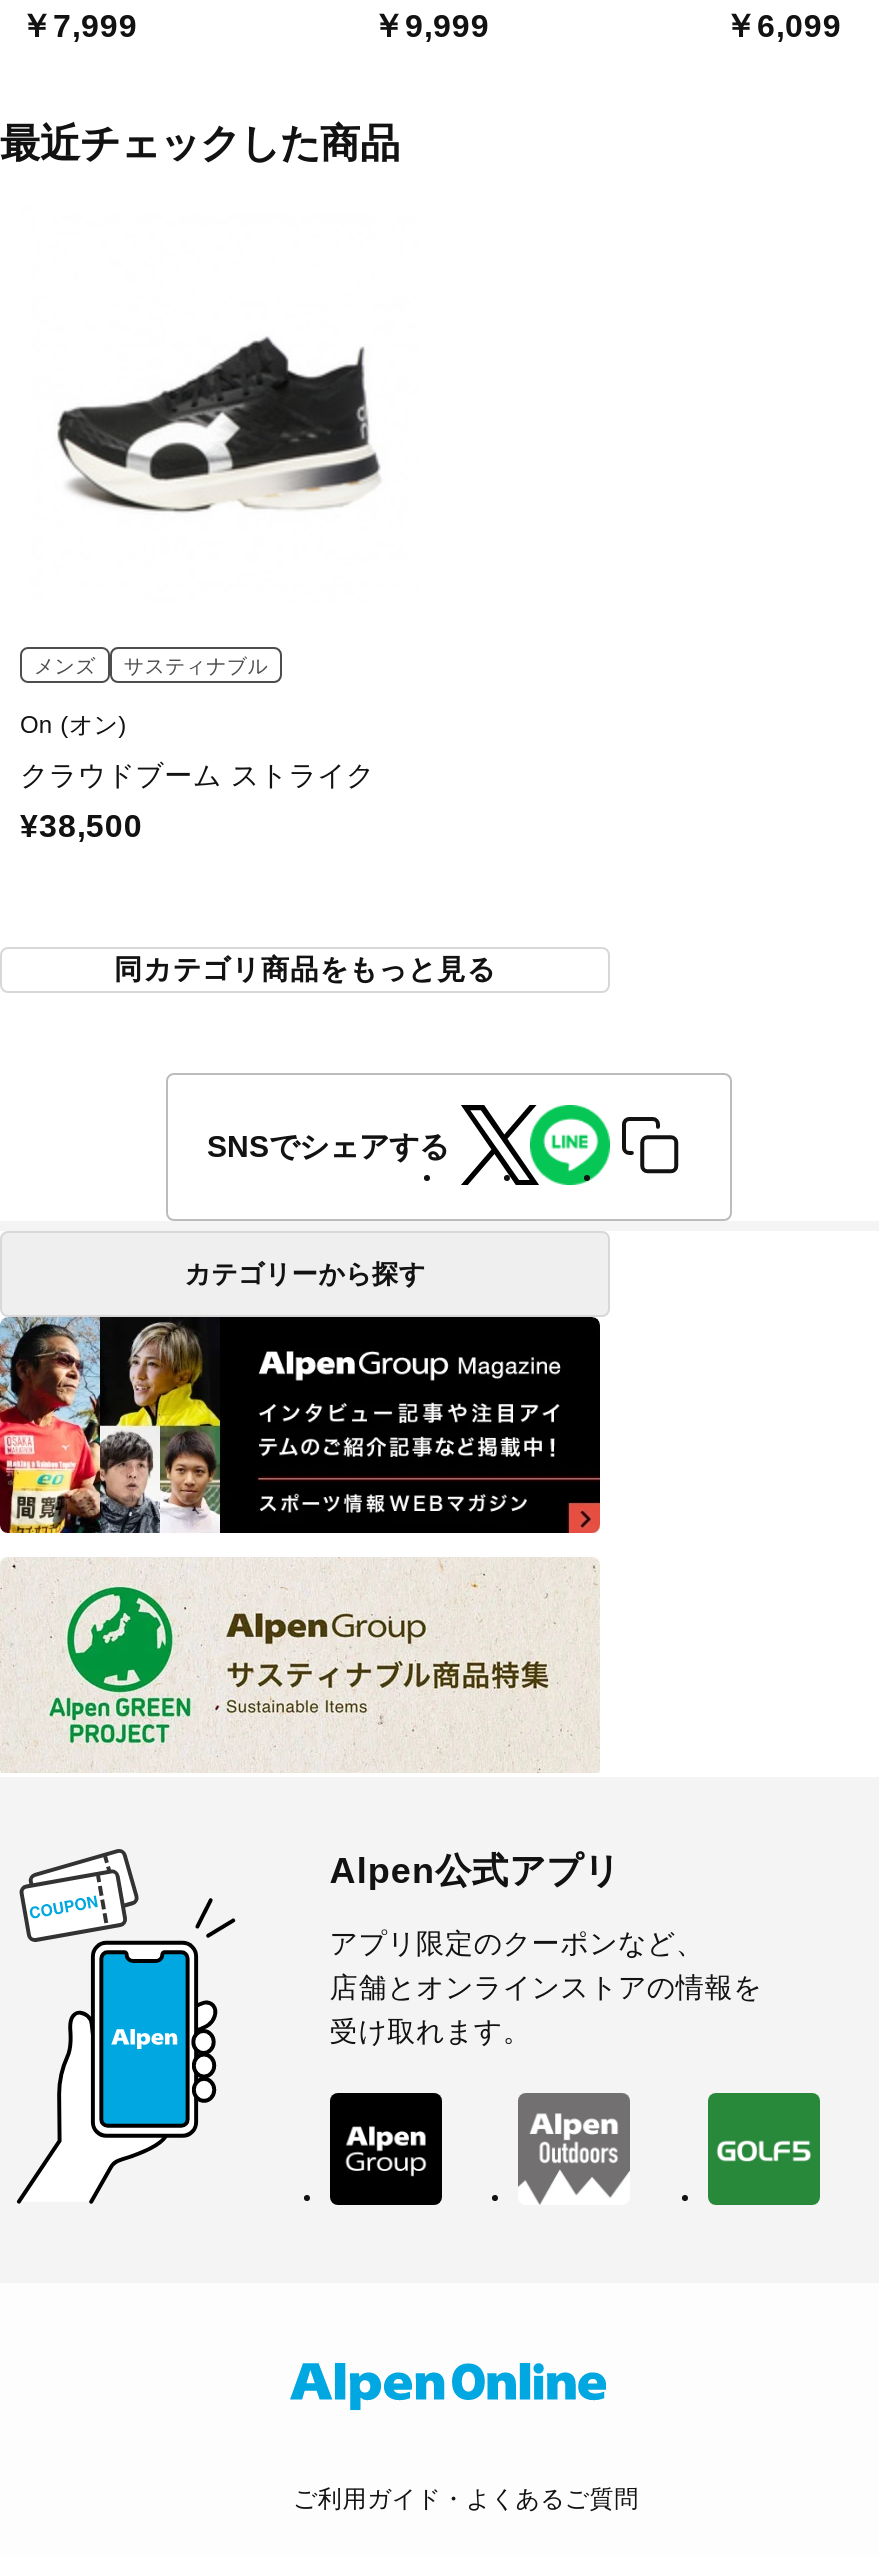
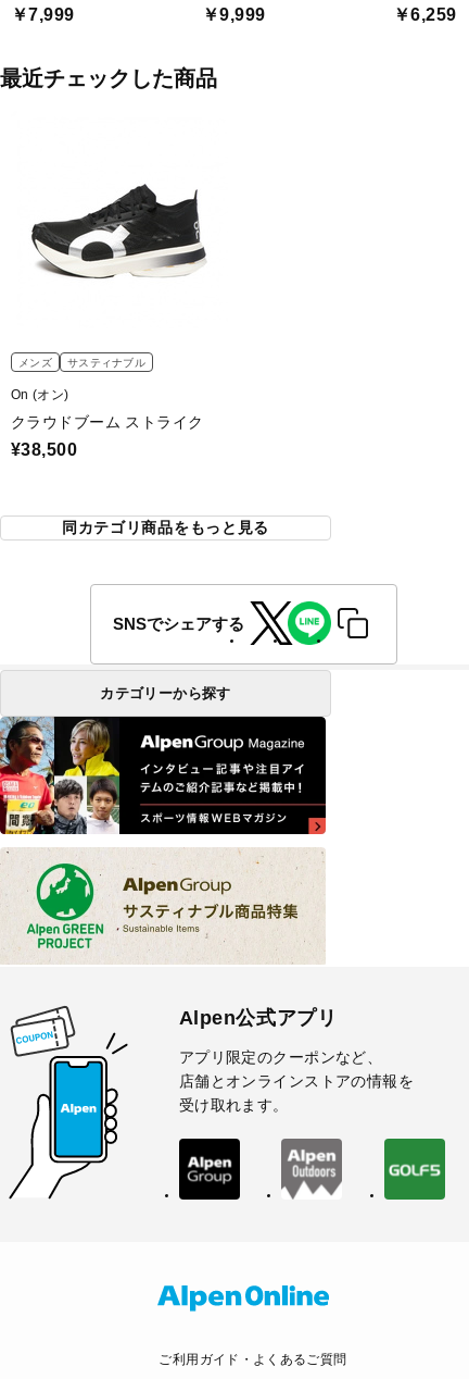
[724,9,842,43] ￥6,099 -> [393,5,457,24] ￥6,259

